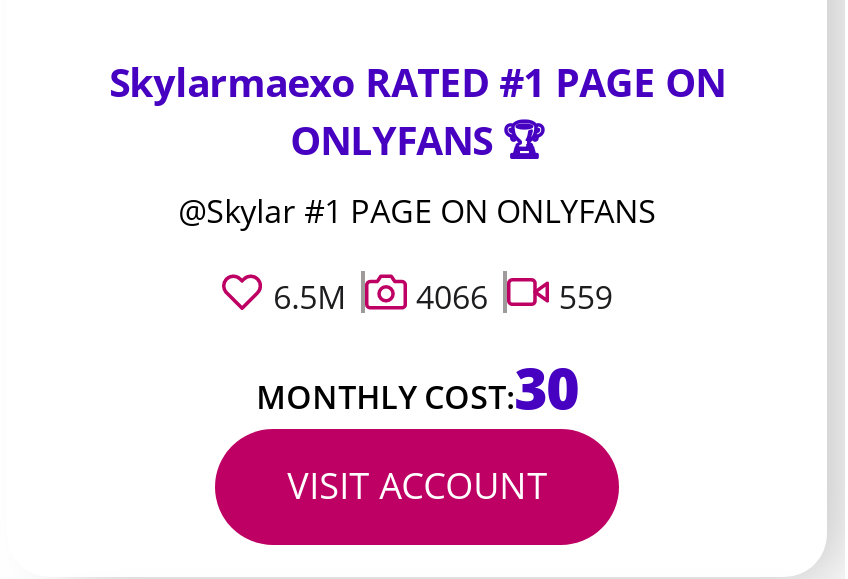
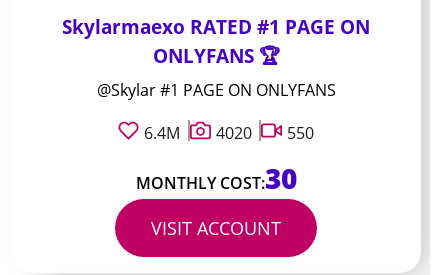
[273,275,613,319] 6.5M | 4066 | 559 -> [144,122,314,144] 6.4M | 4020 | 550

